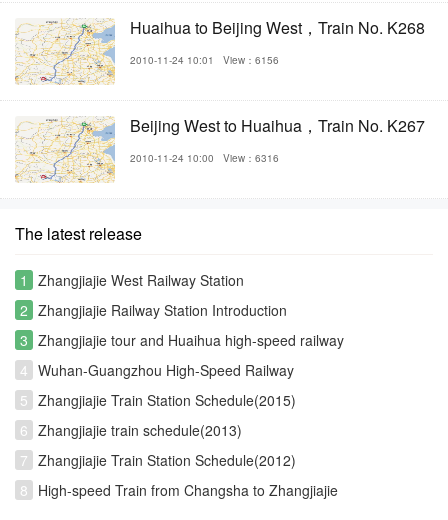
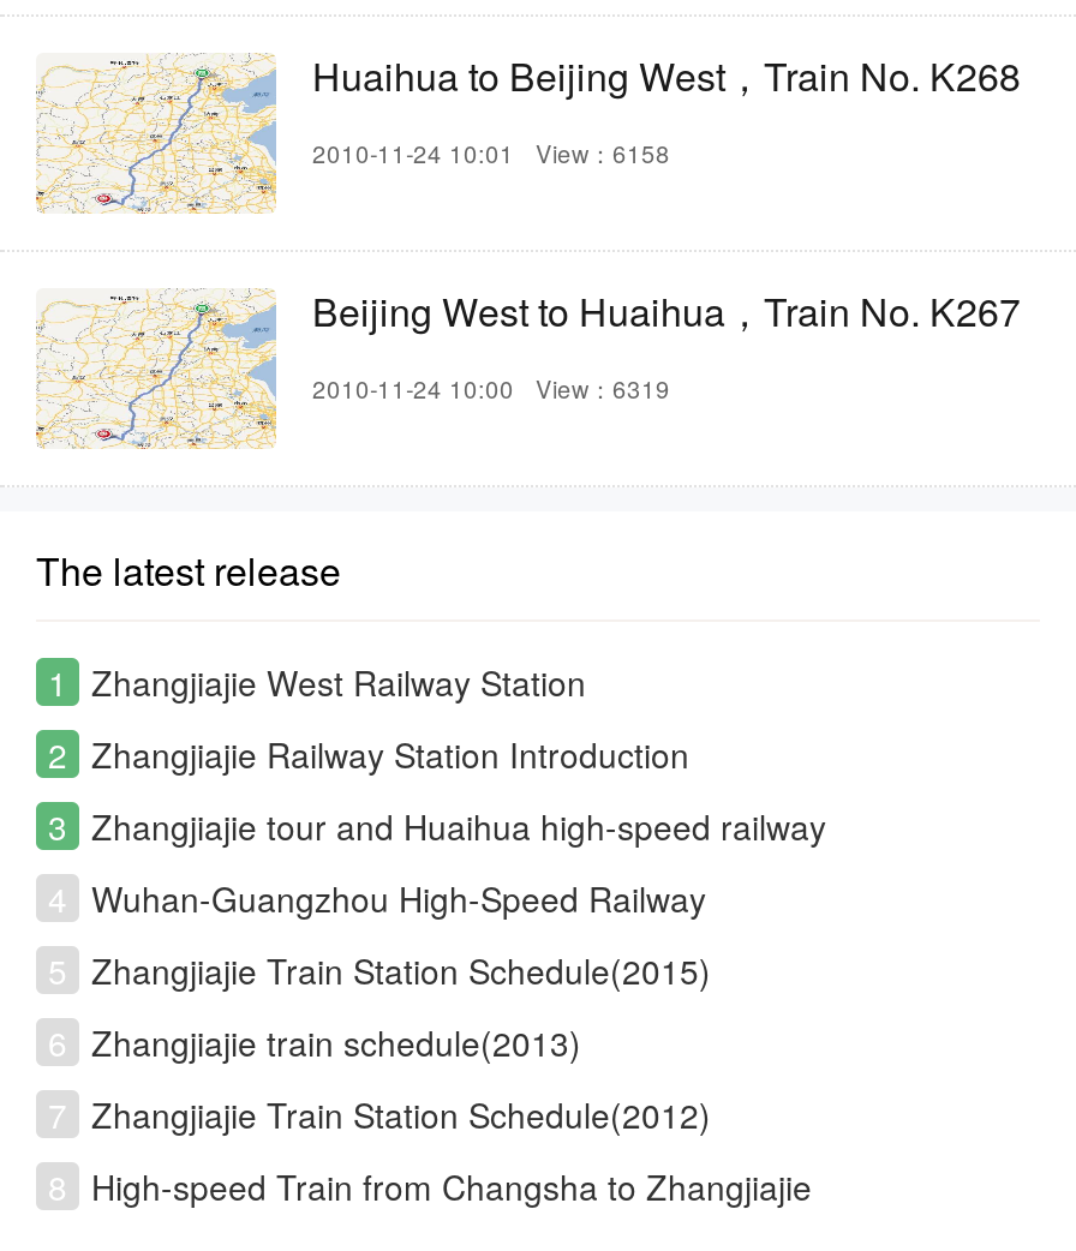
[130,53,279,67] 2010-11-24 10:01 View：6156 -> [312,136,670,170] 2010-11-24 10:01 View：6158
[130,151,279,165] 2010-11-24 10:00 View：6316 -> [312,371,670,405] 2010-11-24 10:00 View：6319

